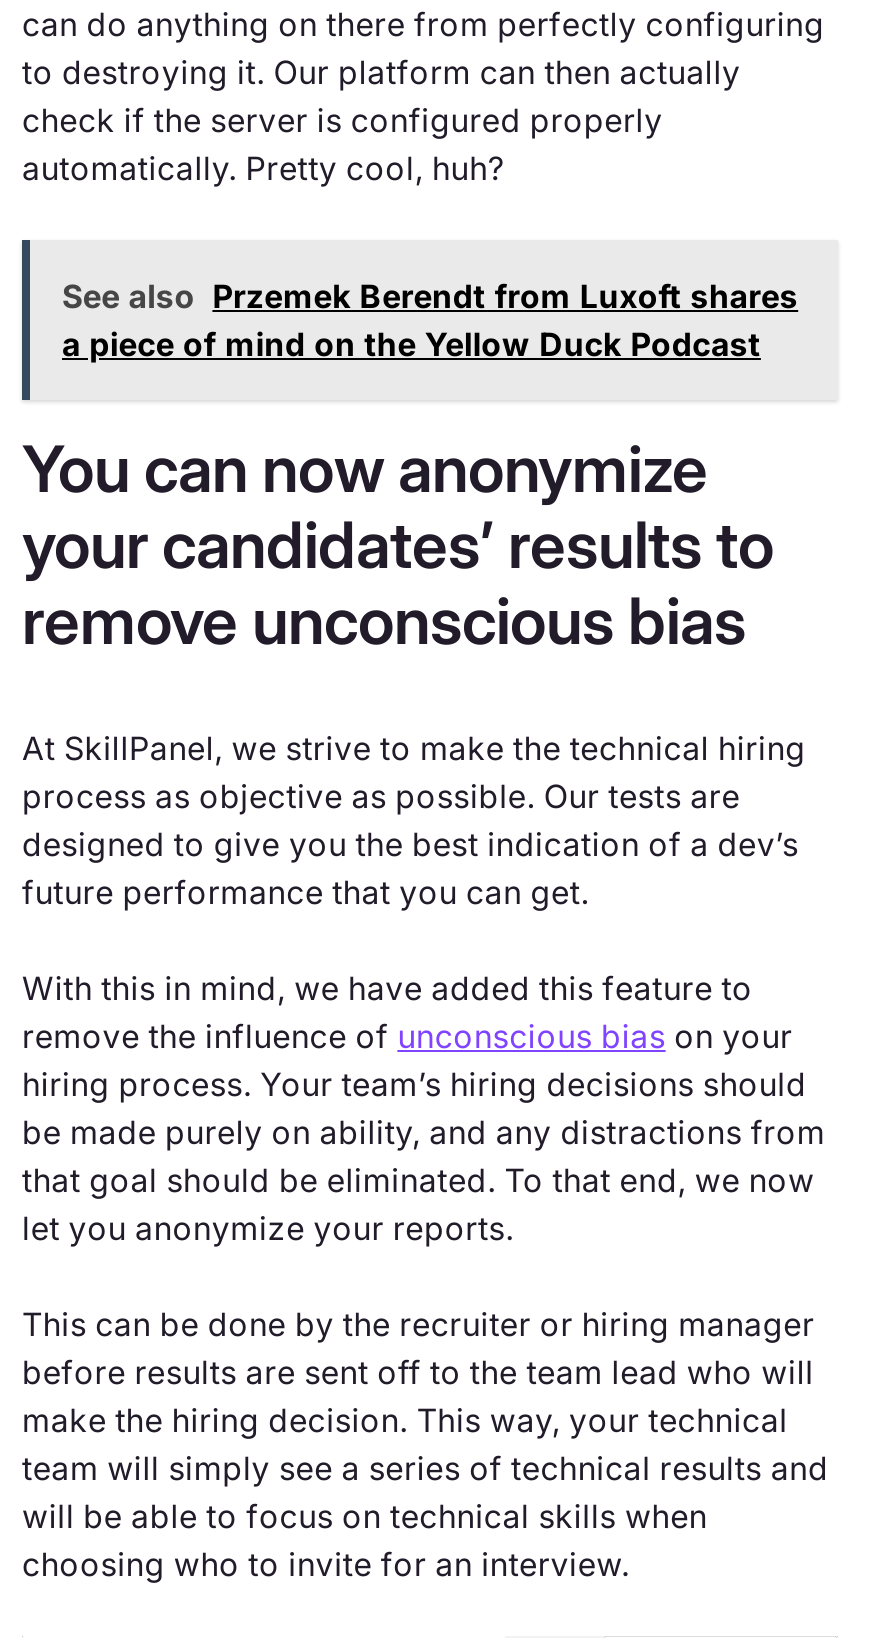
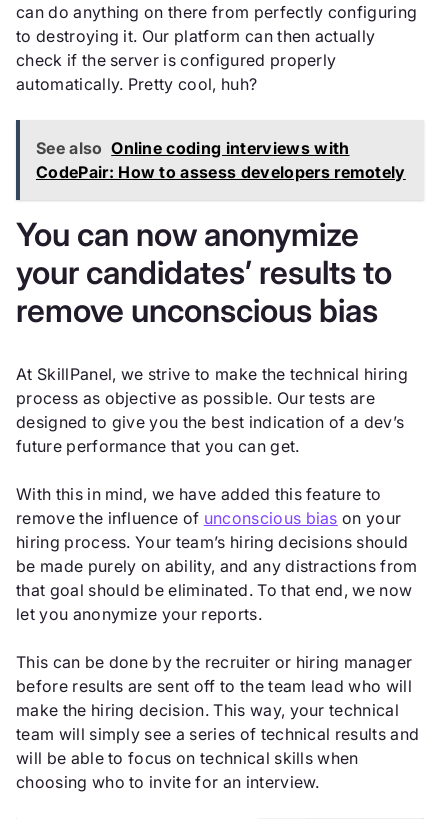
[62,277,798,365] See also Przemek Berendt from Luxoft shares | a piece of mind on the Yellow Duck Podcast -> [36,138,406,182] See also Online coding interviews with | CodePair: How to assess developers remotely

